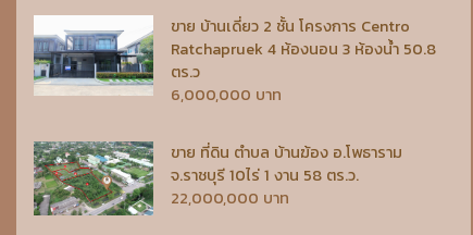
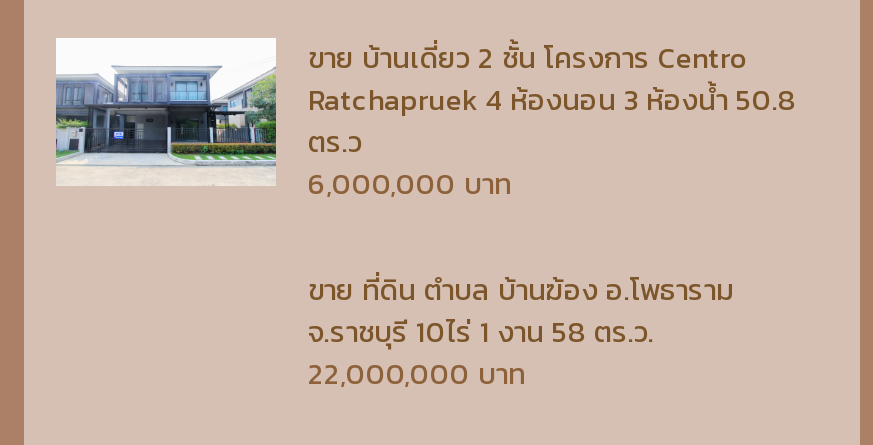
[33,140,154,217] [image] -> none

